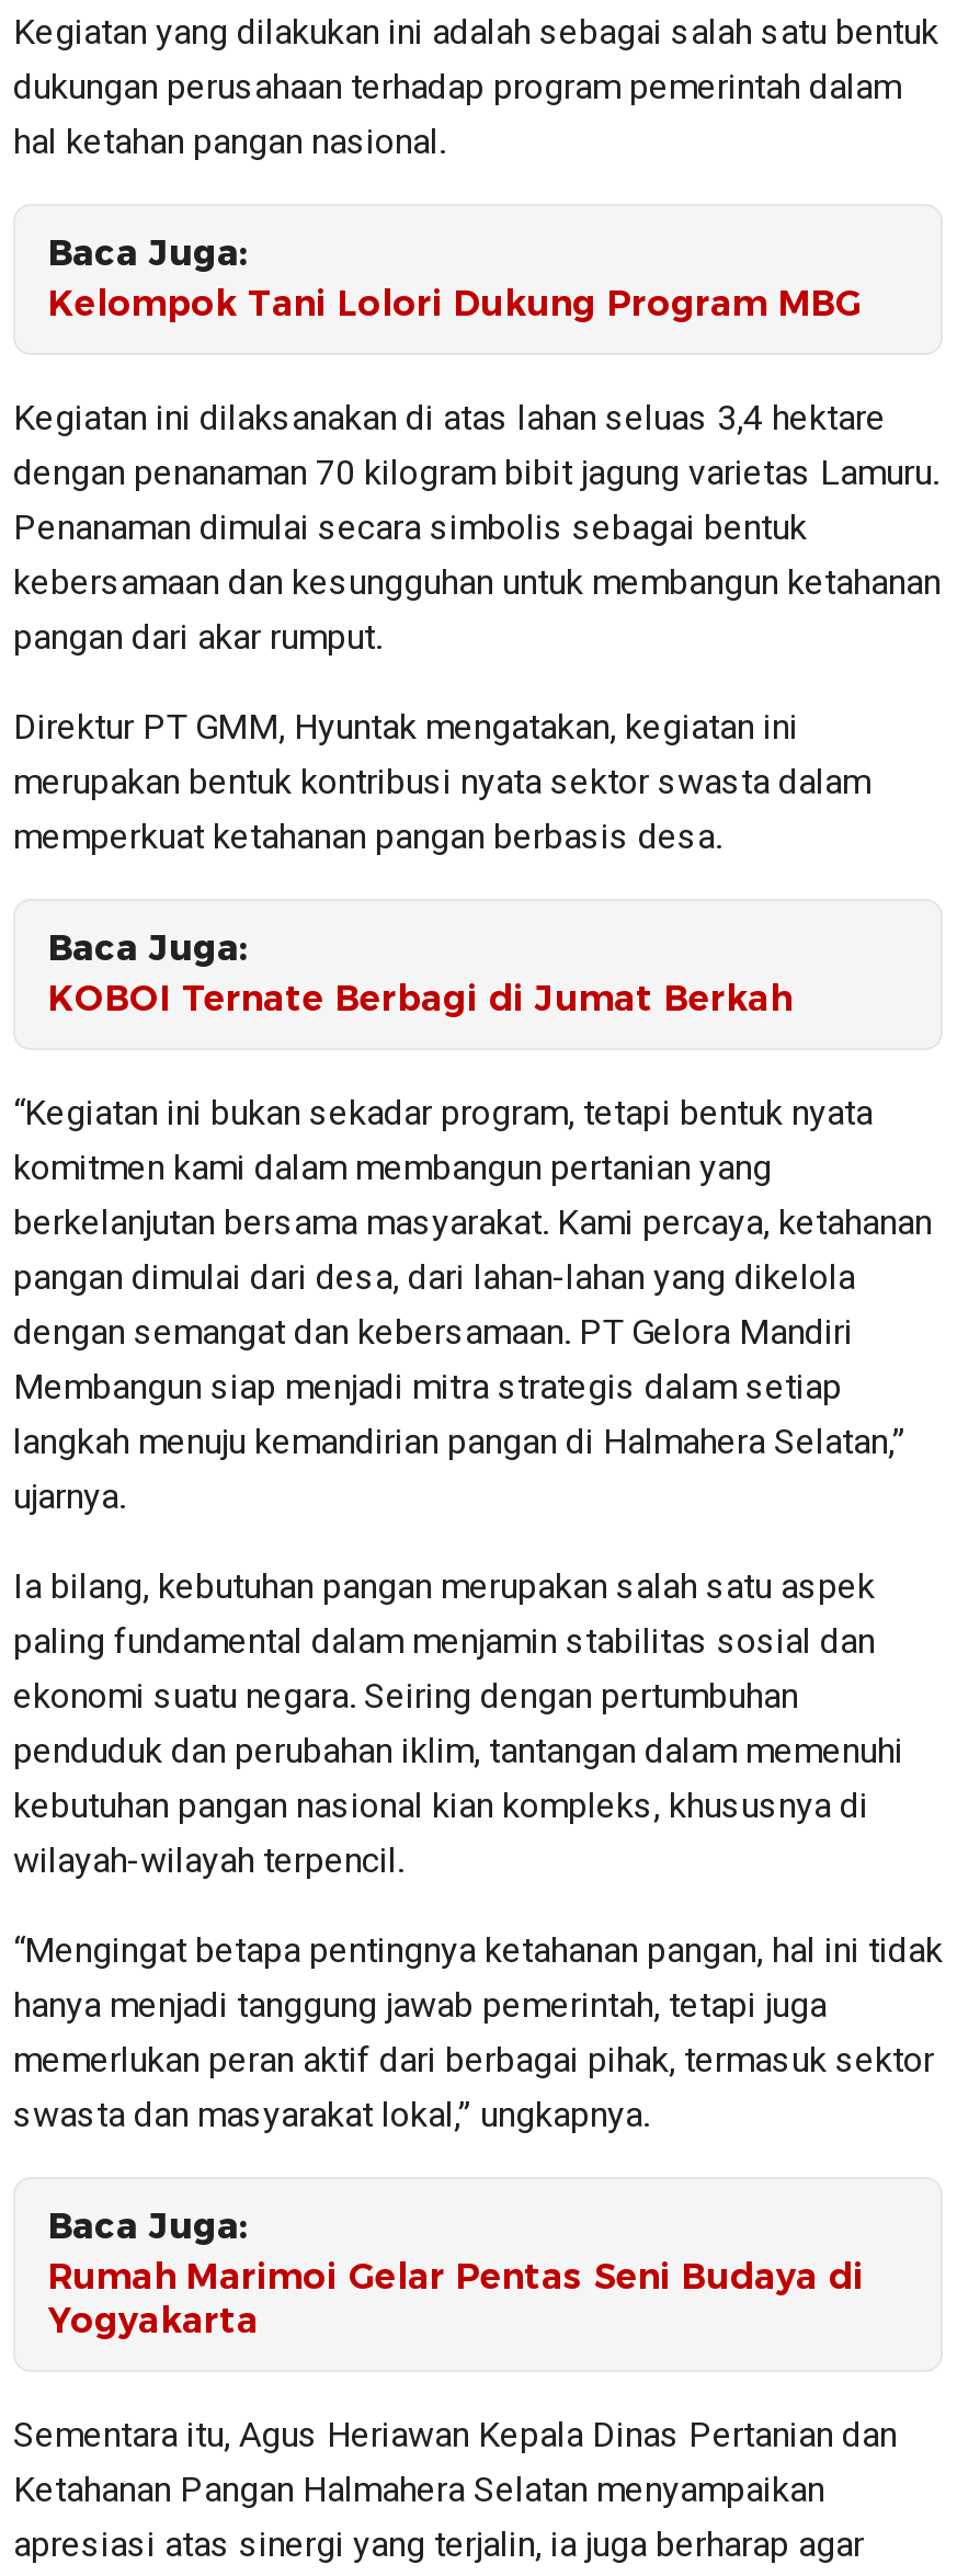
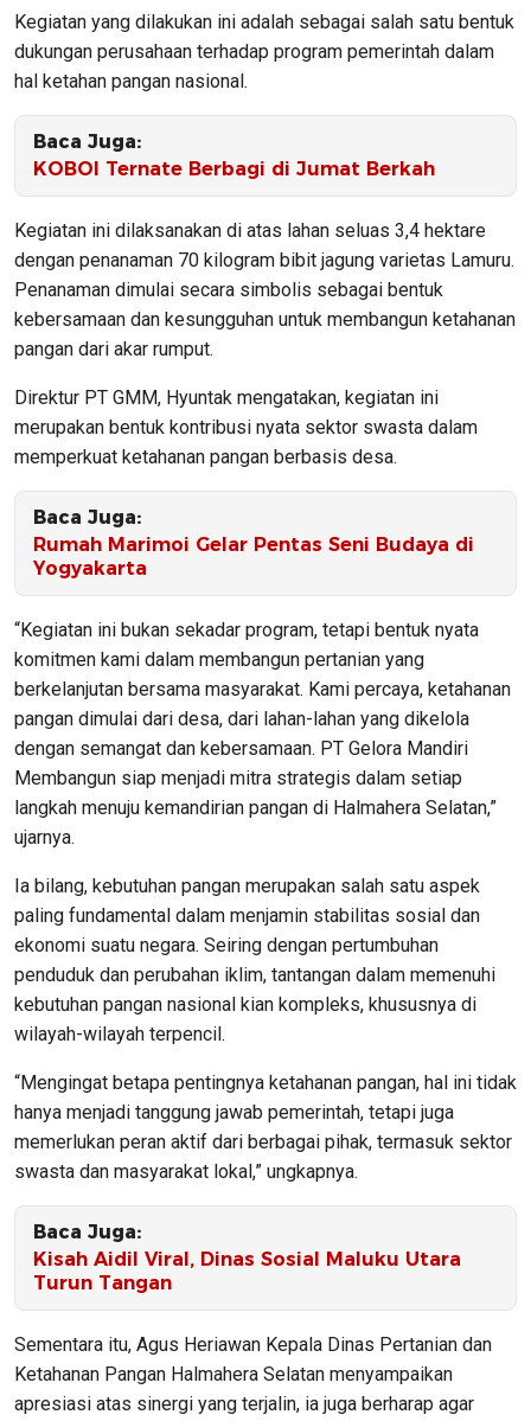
[48,283,862,325] Kelompok Tani Lolori Dukung Program MBG -> none
moved [48,978,791,1020] -> [33,158,435,180]: KOBOI Ternate Berbagi di Jumat Berkah
moved [48,2256,864,2342] -> [33,533,474,580]: Rumah Marimoi Gelar Pentas Seni Budaya di | Yogyakarta
none -> [33,1248,461,1294] Kisah Aidil Viral, Dinas Sosial Maluku Utara | Turun Tangan

